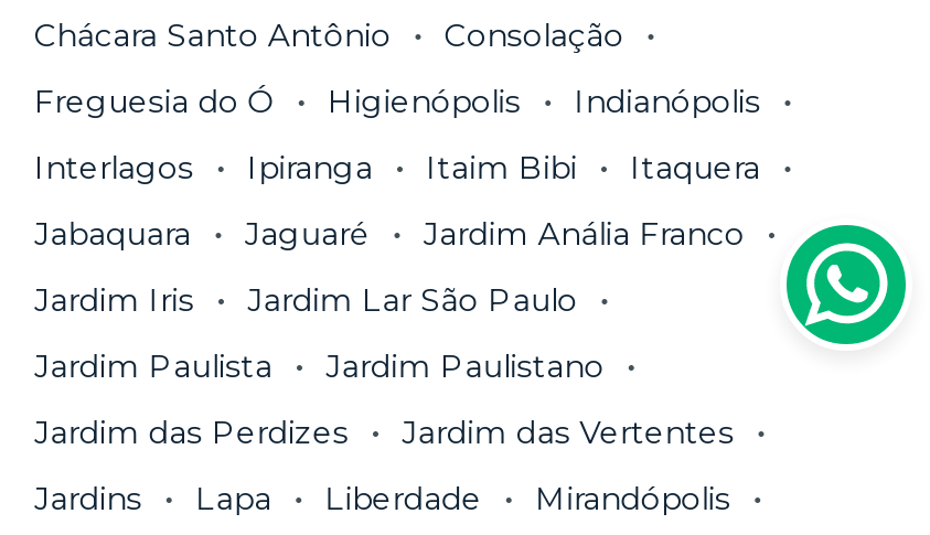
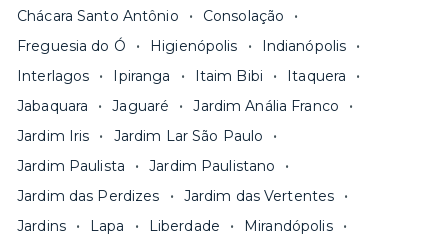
[784,223,908,346] [image] -> none

